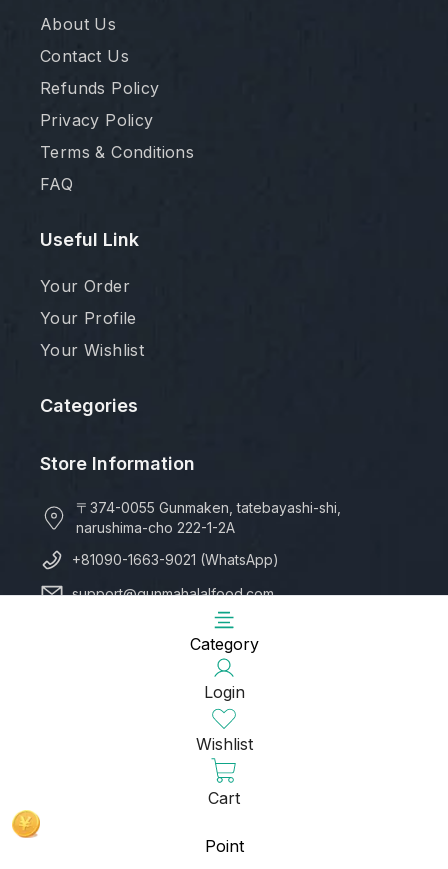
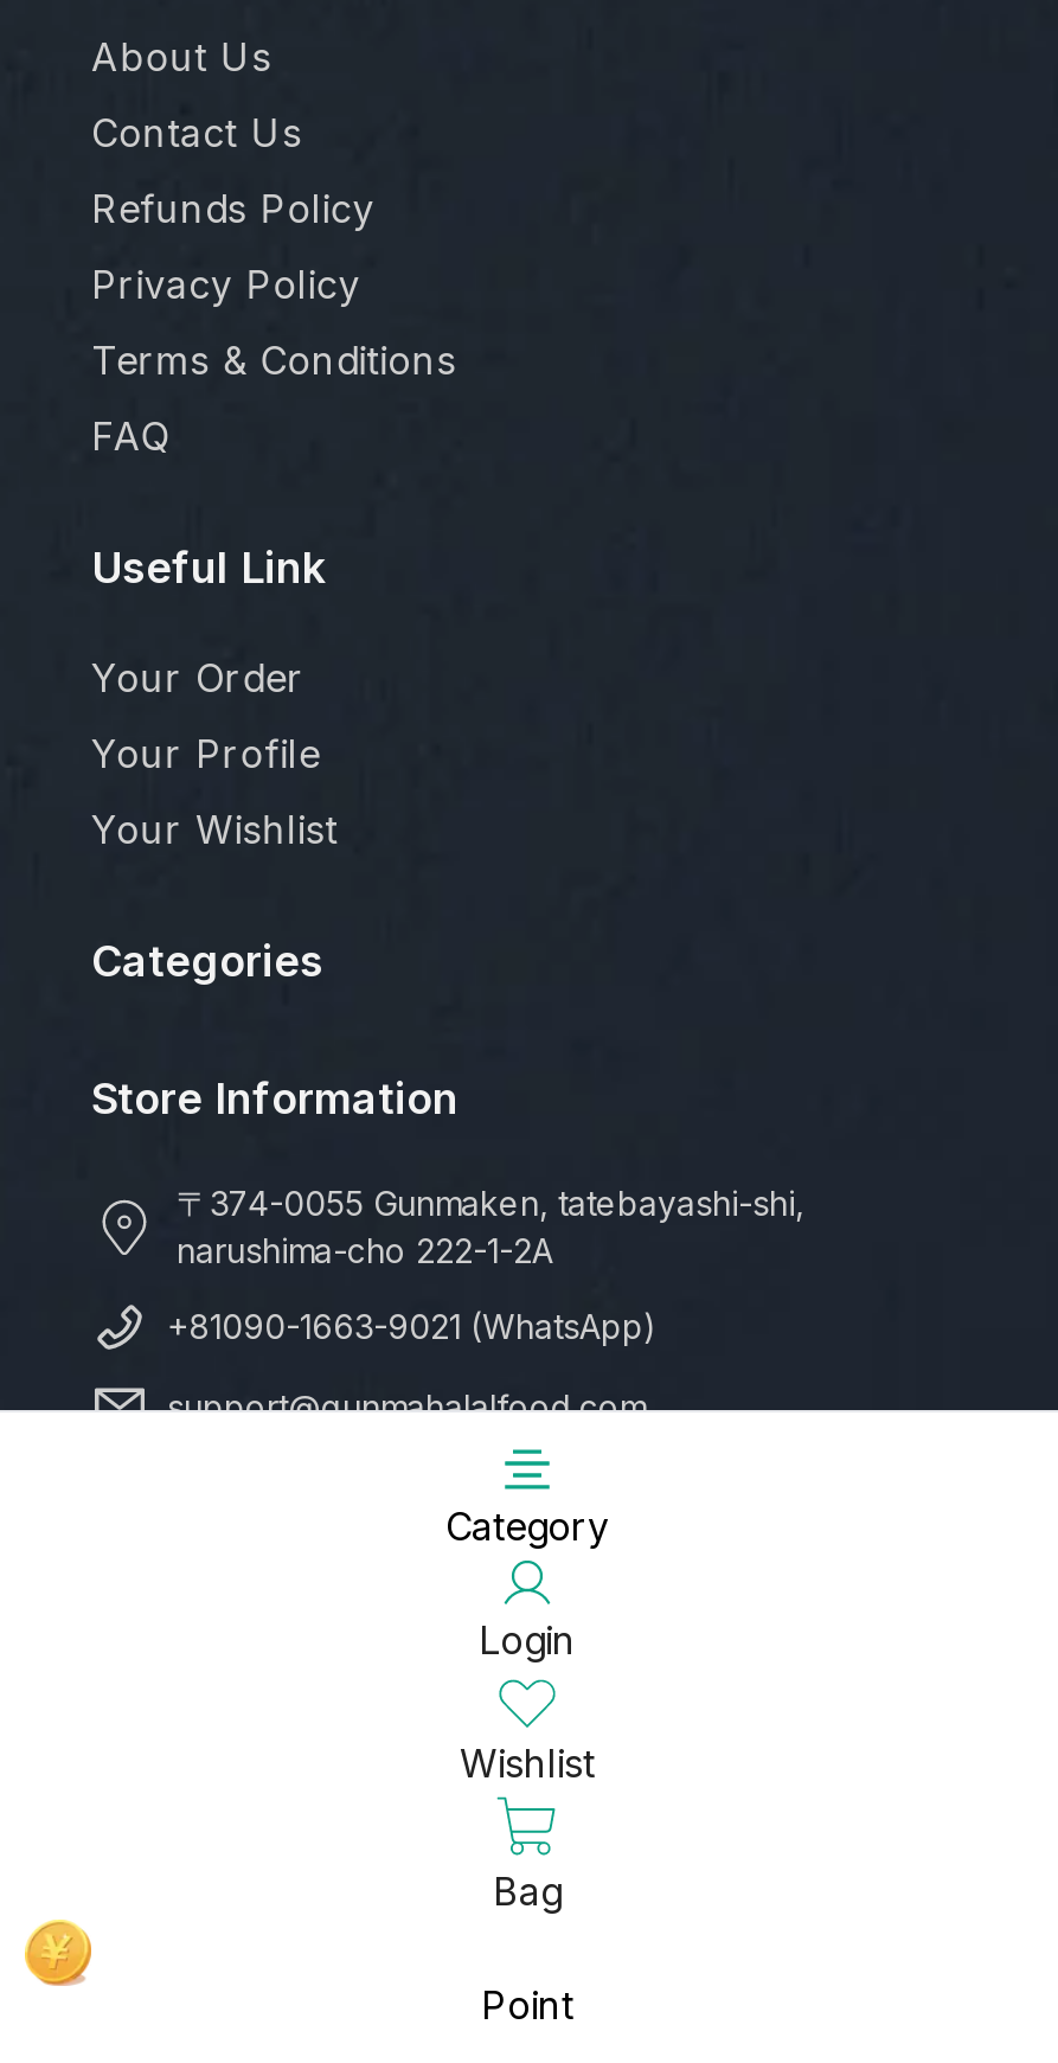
[208,788,240,808] Cart -> [493,1867,562,1915] Bag

